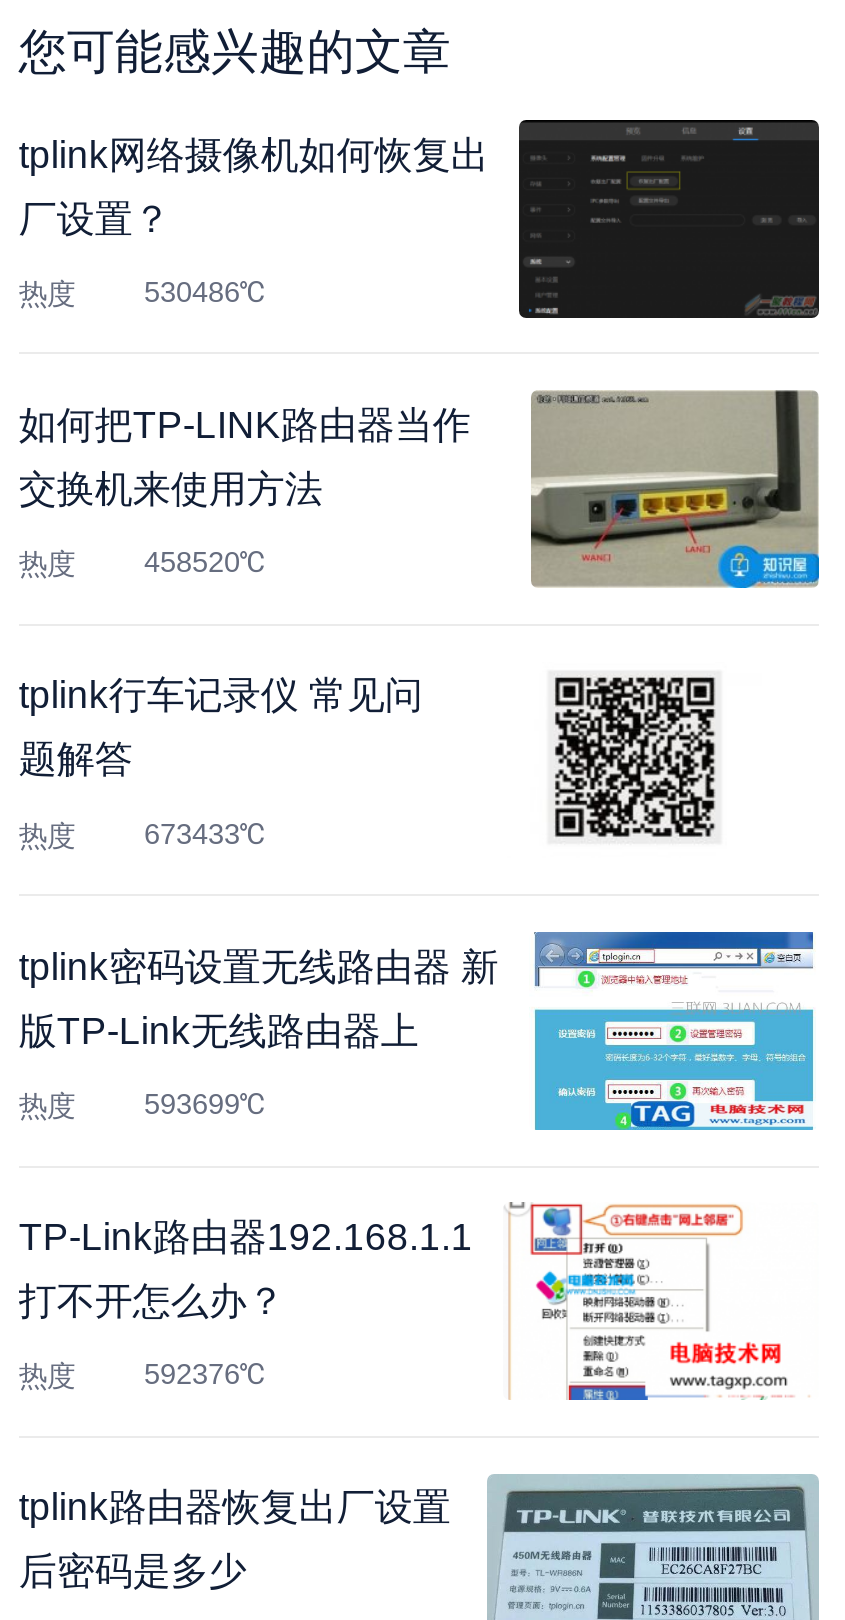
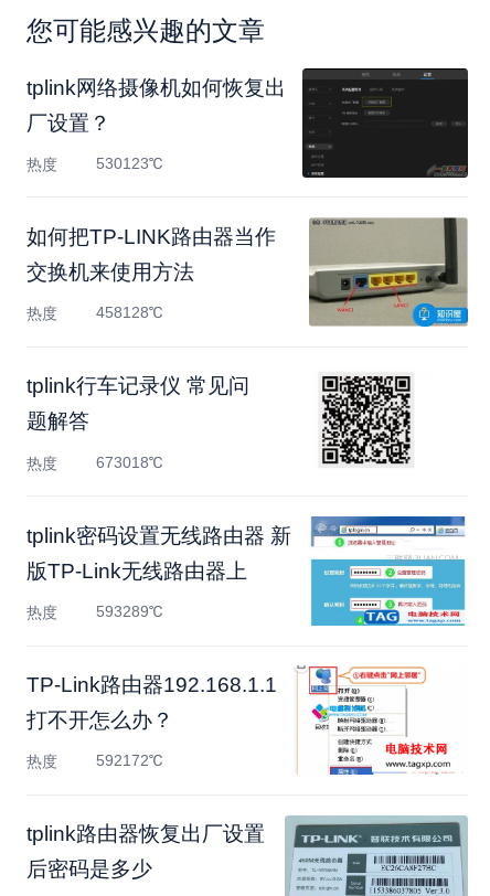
[144,276,266,308] 530486℃ -> [95,154,163,172] 530123℃
[144,547,266,579] 458520℃ -> [95,304,163,321] 458128℃
[144,817,266,849] 673433℃ -> [95,453,163,471] 673018℃
[144,1088,266,1120] 593699℃ -> [95,602,163,620] 593289℃
[144,1359,266,1391] 592376℃ -> [95,752,163,770] 592172℃

